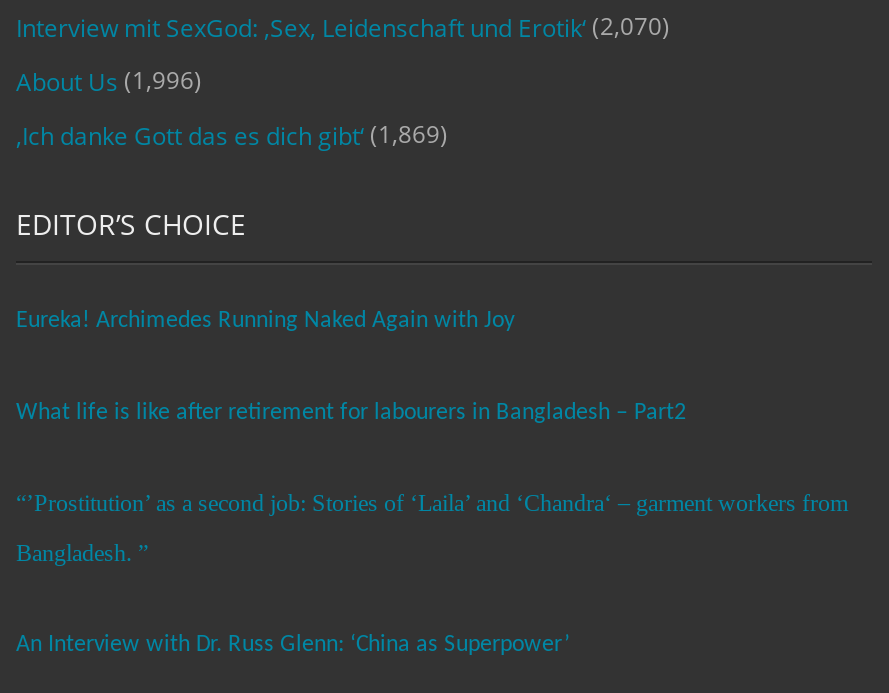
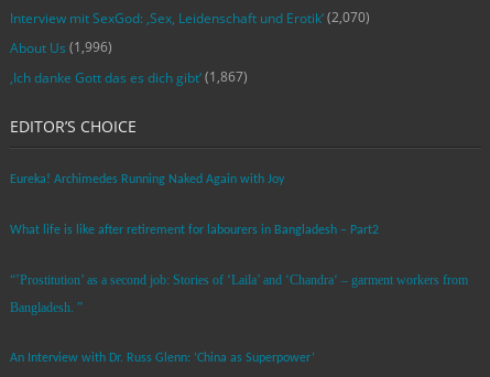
[16,117,448,153] ‚Ich danke Gott das es dich gibt‘ (1,869) -> [10,67,248,87] ‚Ich danke Gott das es dich gibt‘ (1,867)

